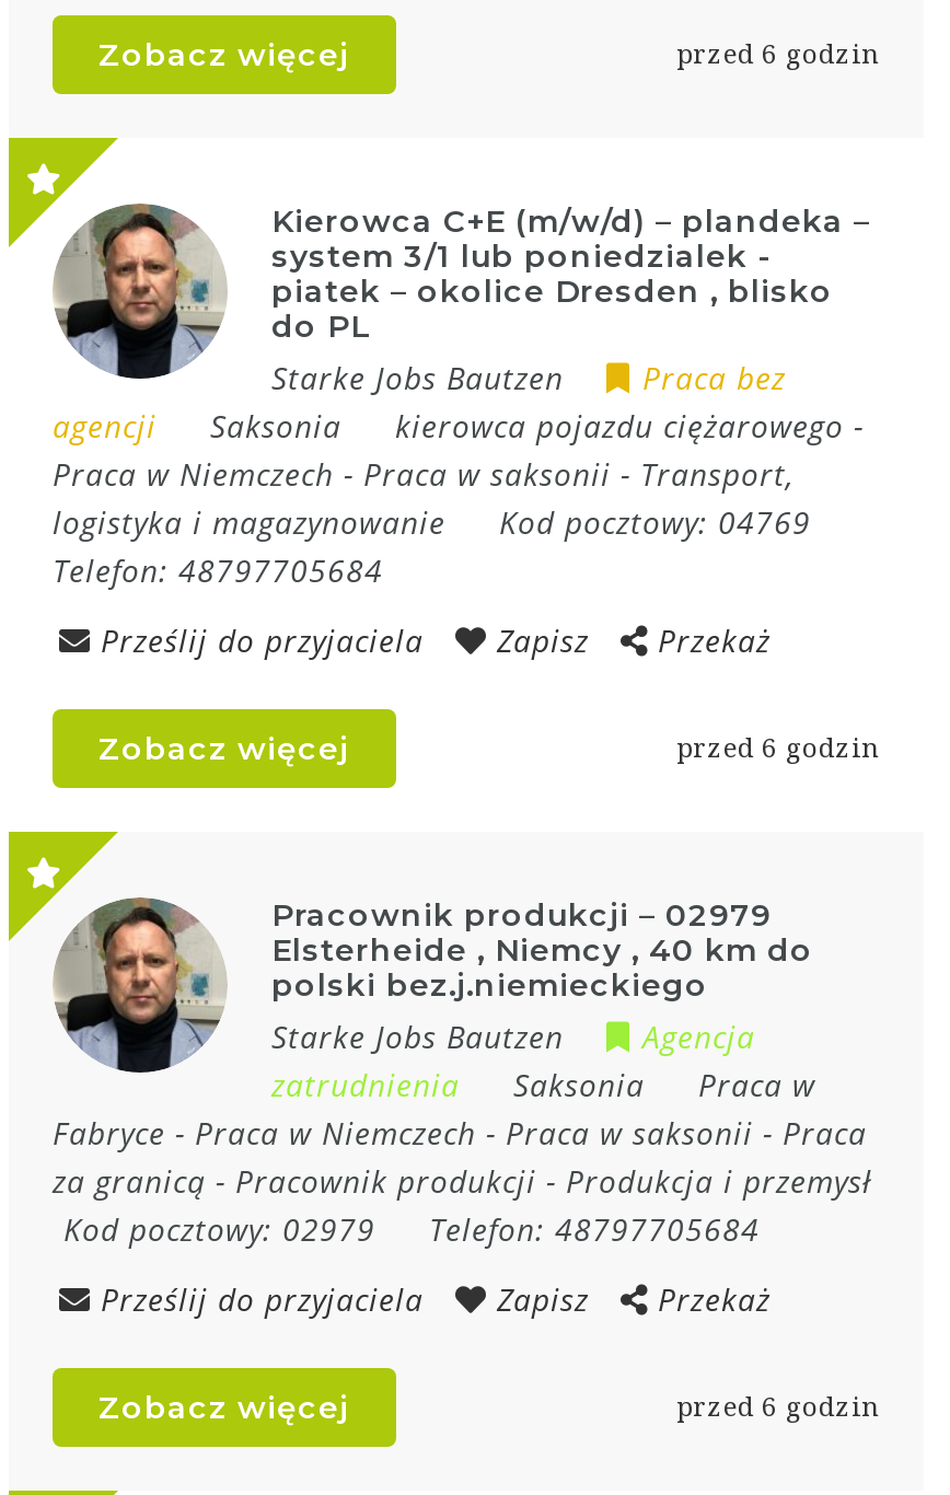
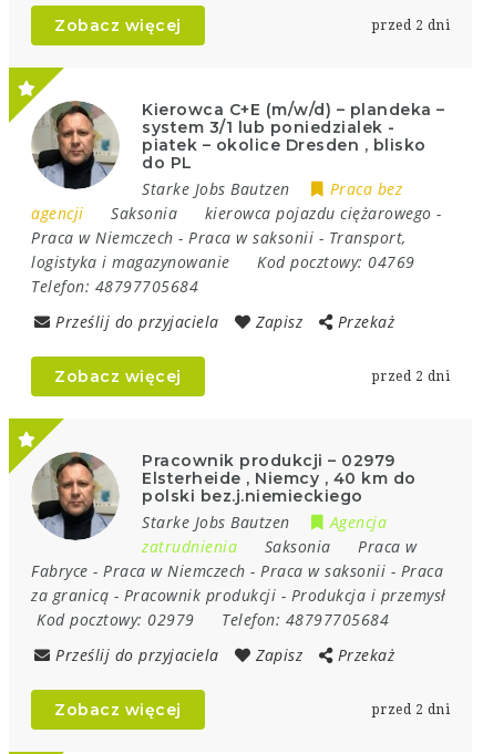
[676,39,880,70] przed 6 godzin -> [372,18,450,33] przed 2 dni
[676,733,880,764] przed 6 godzin -> [372,369,450,384] przed 2 dni
[676,1392,880,1423] przed 6 godzin -> [372,702,450,717] przed 2 dni

